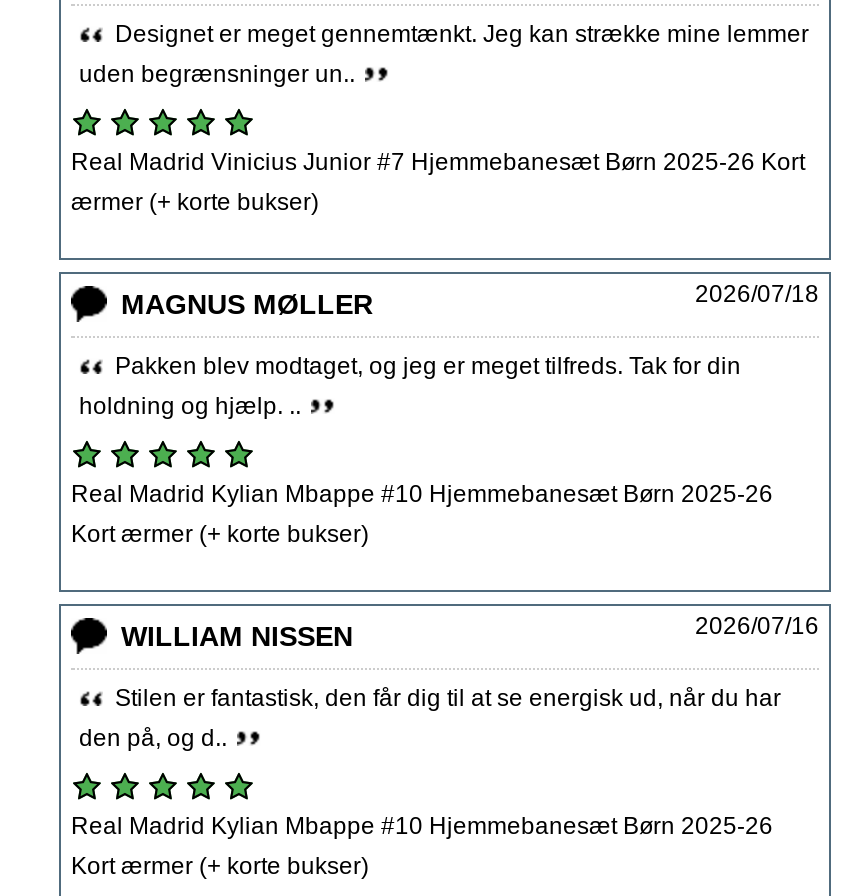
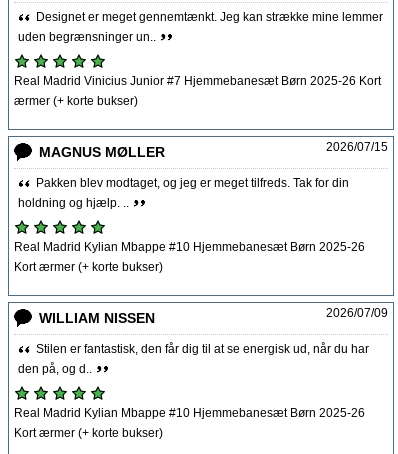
[695,281,819,309] 2026/07/18 -> [326,140,388,154] 2026/07/15
[695,613,819,641] 2026/07/16 -> [326,306,388,320] 2026/07/09

